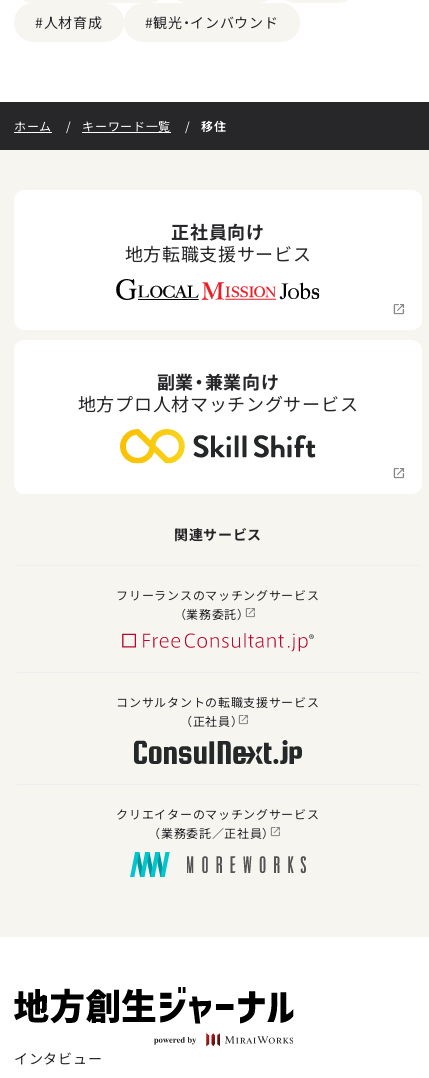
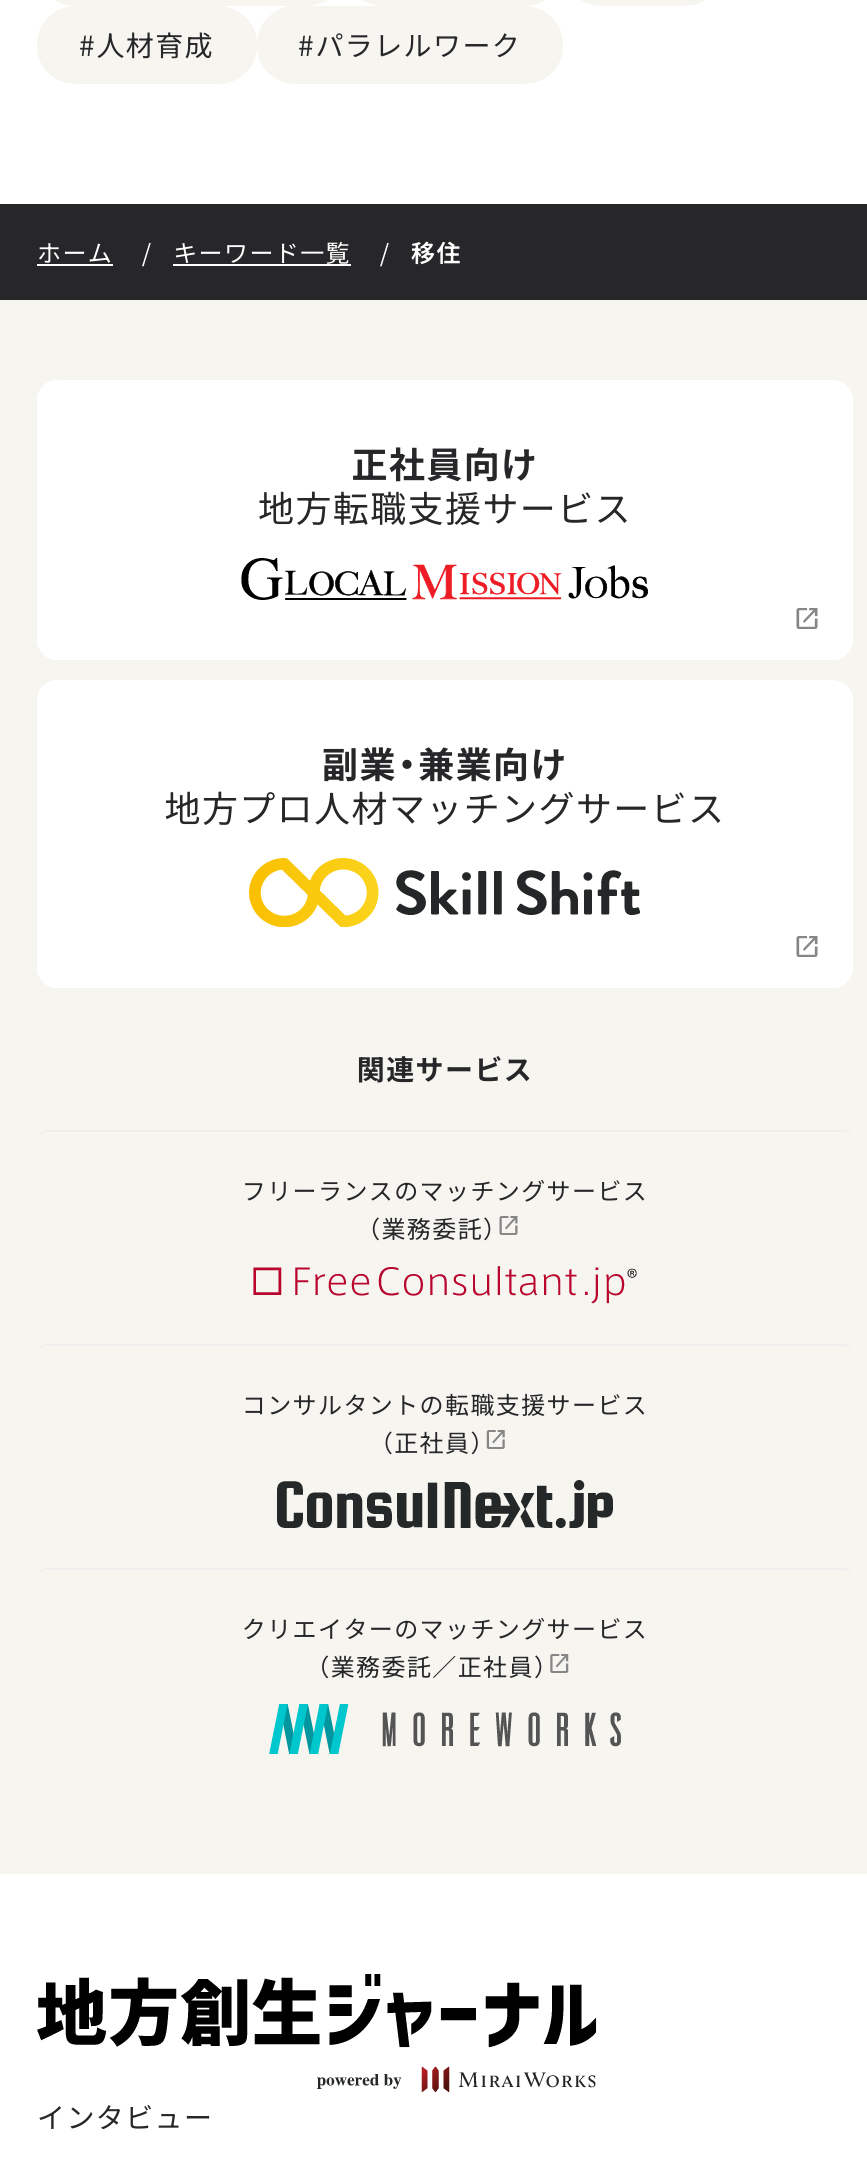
[144,12,278,32] #観光・インバウンド -> [298,24,521,64] #パラレルワーク

